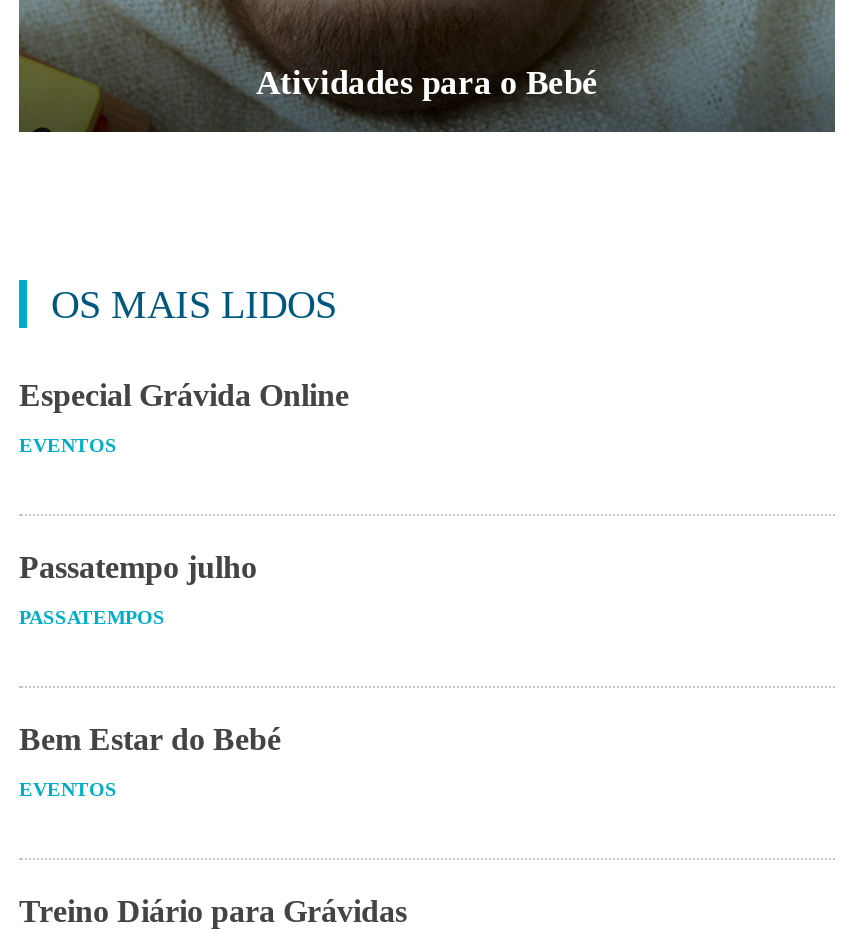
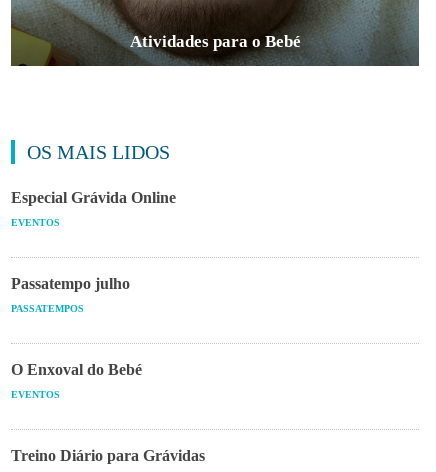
[19,722,281,756] Bem Estar do Bebé -> [11,361,142,378] O Enxoval do Bebé

